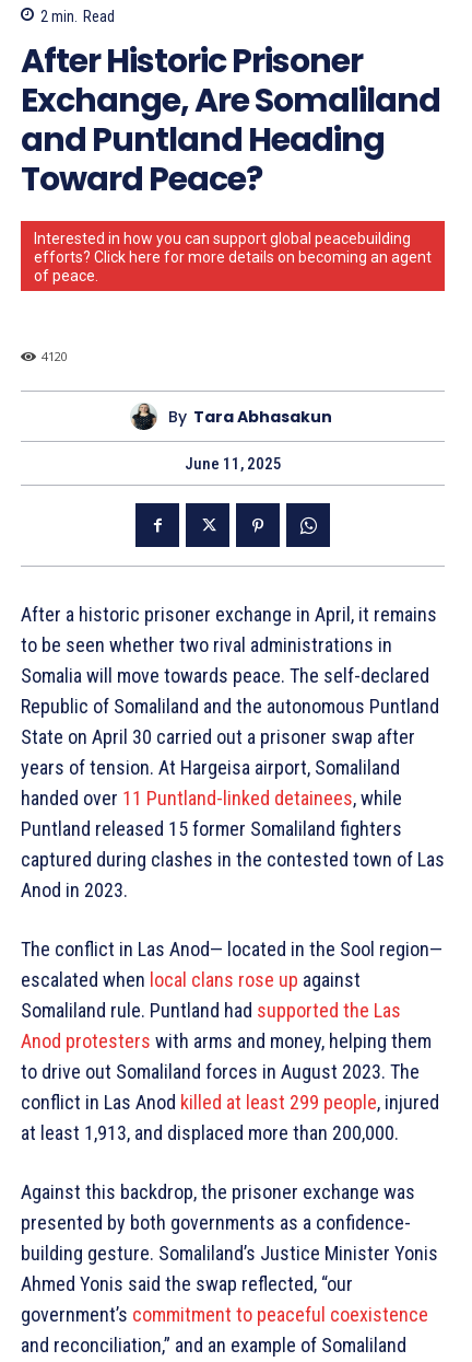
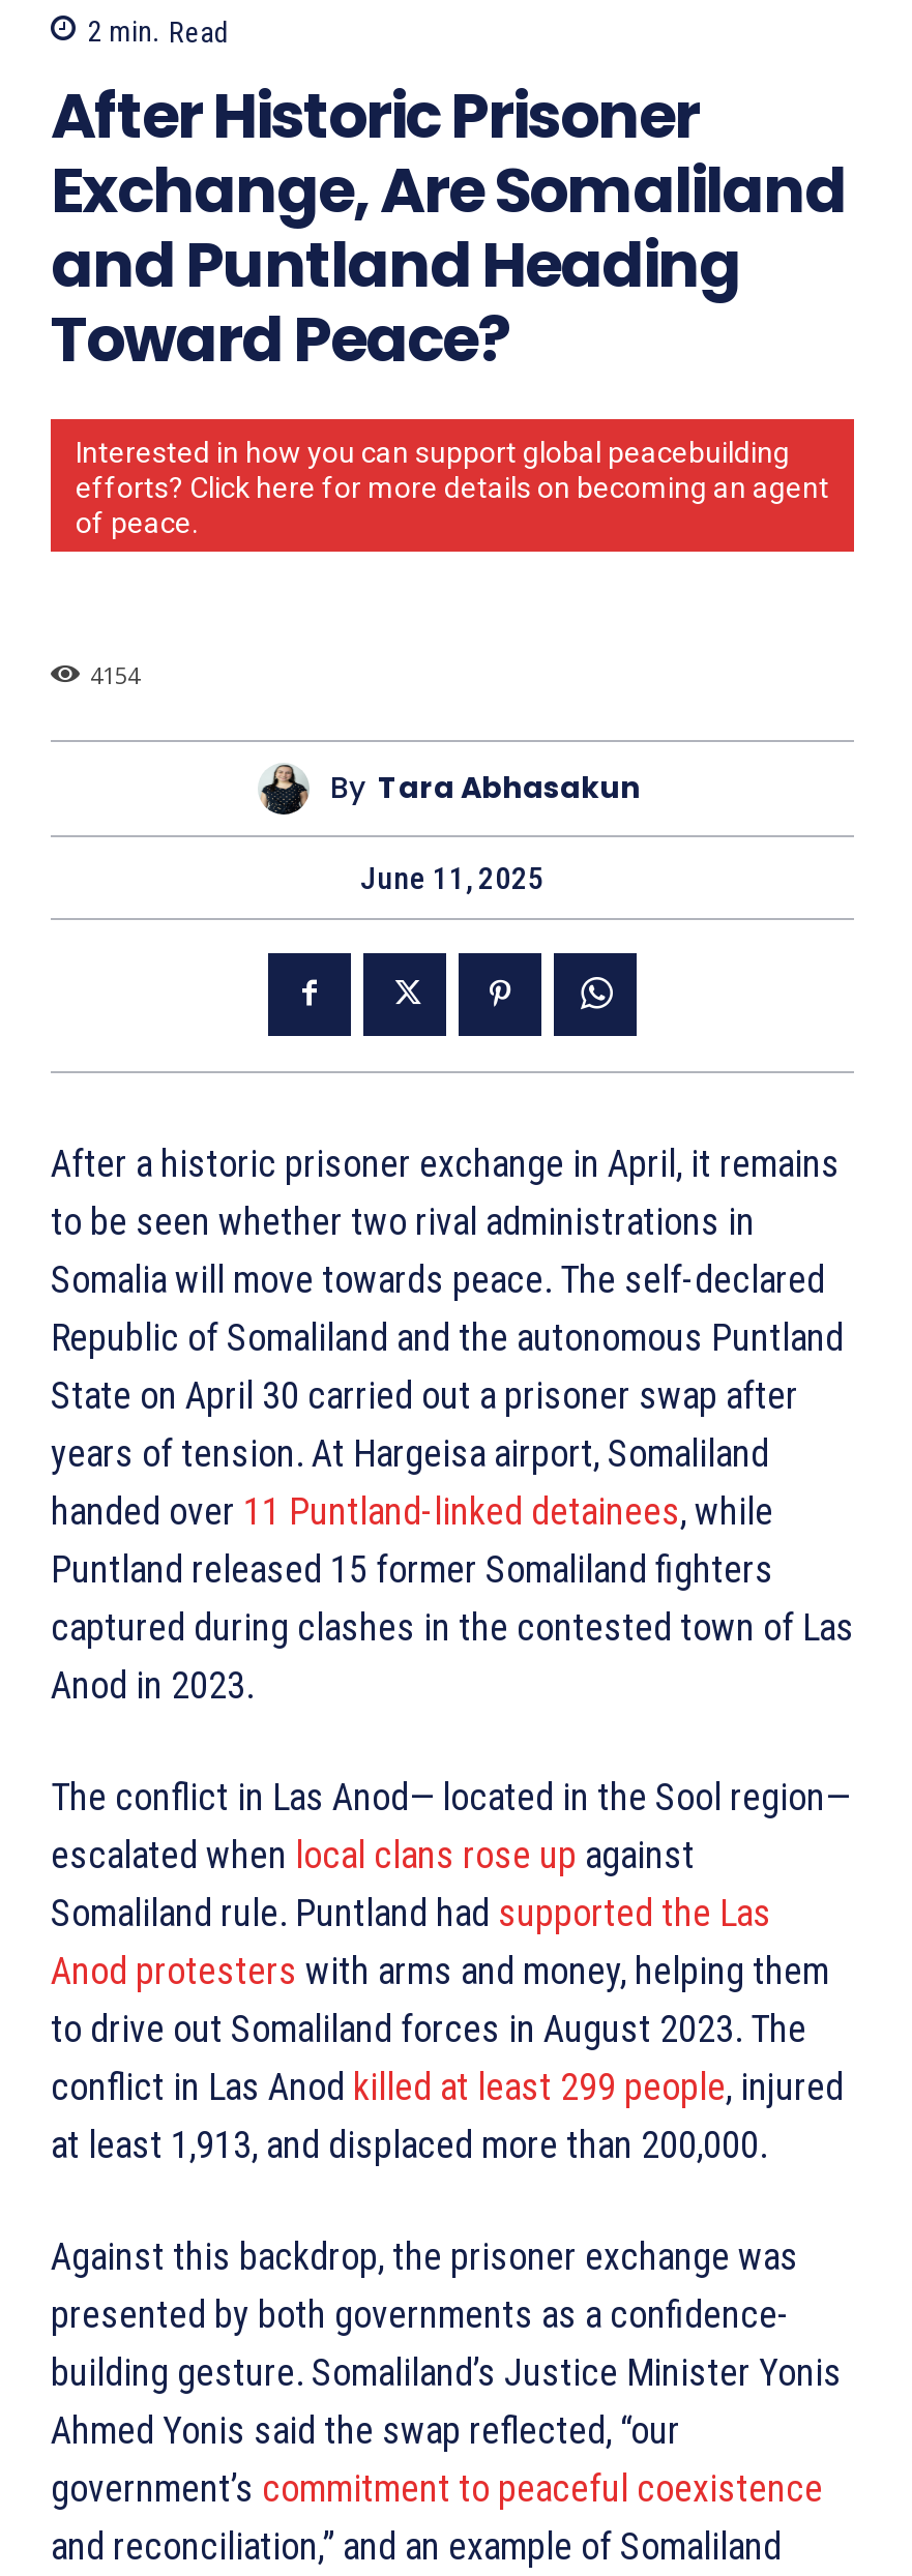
[42,348,68,365] 4120 -> [90,658,140,689] 4154

